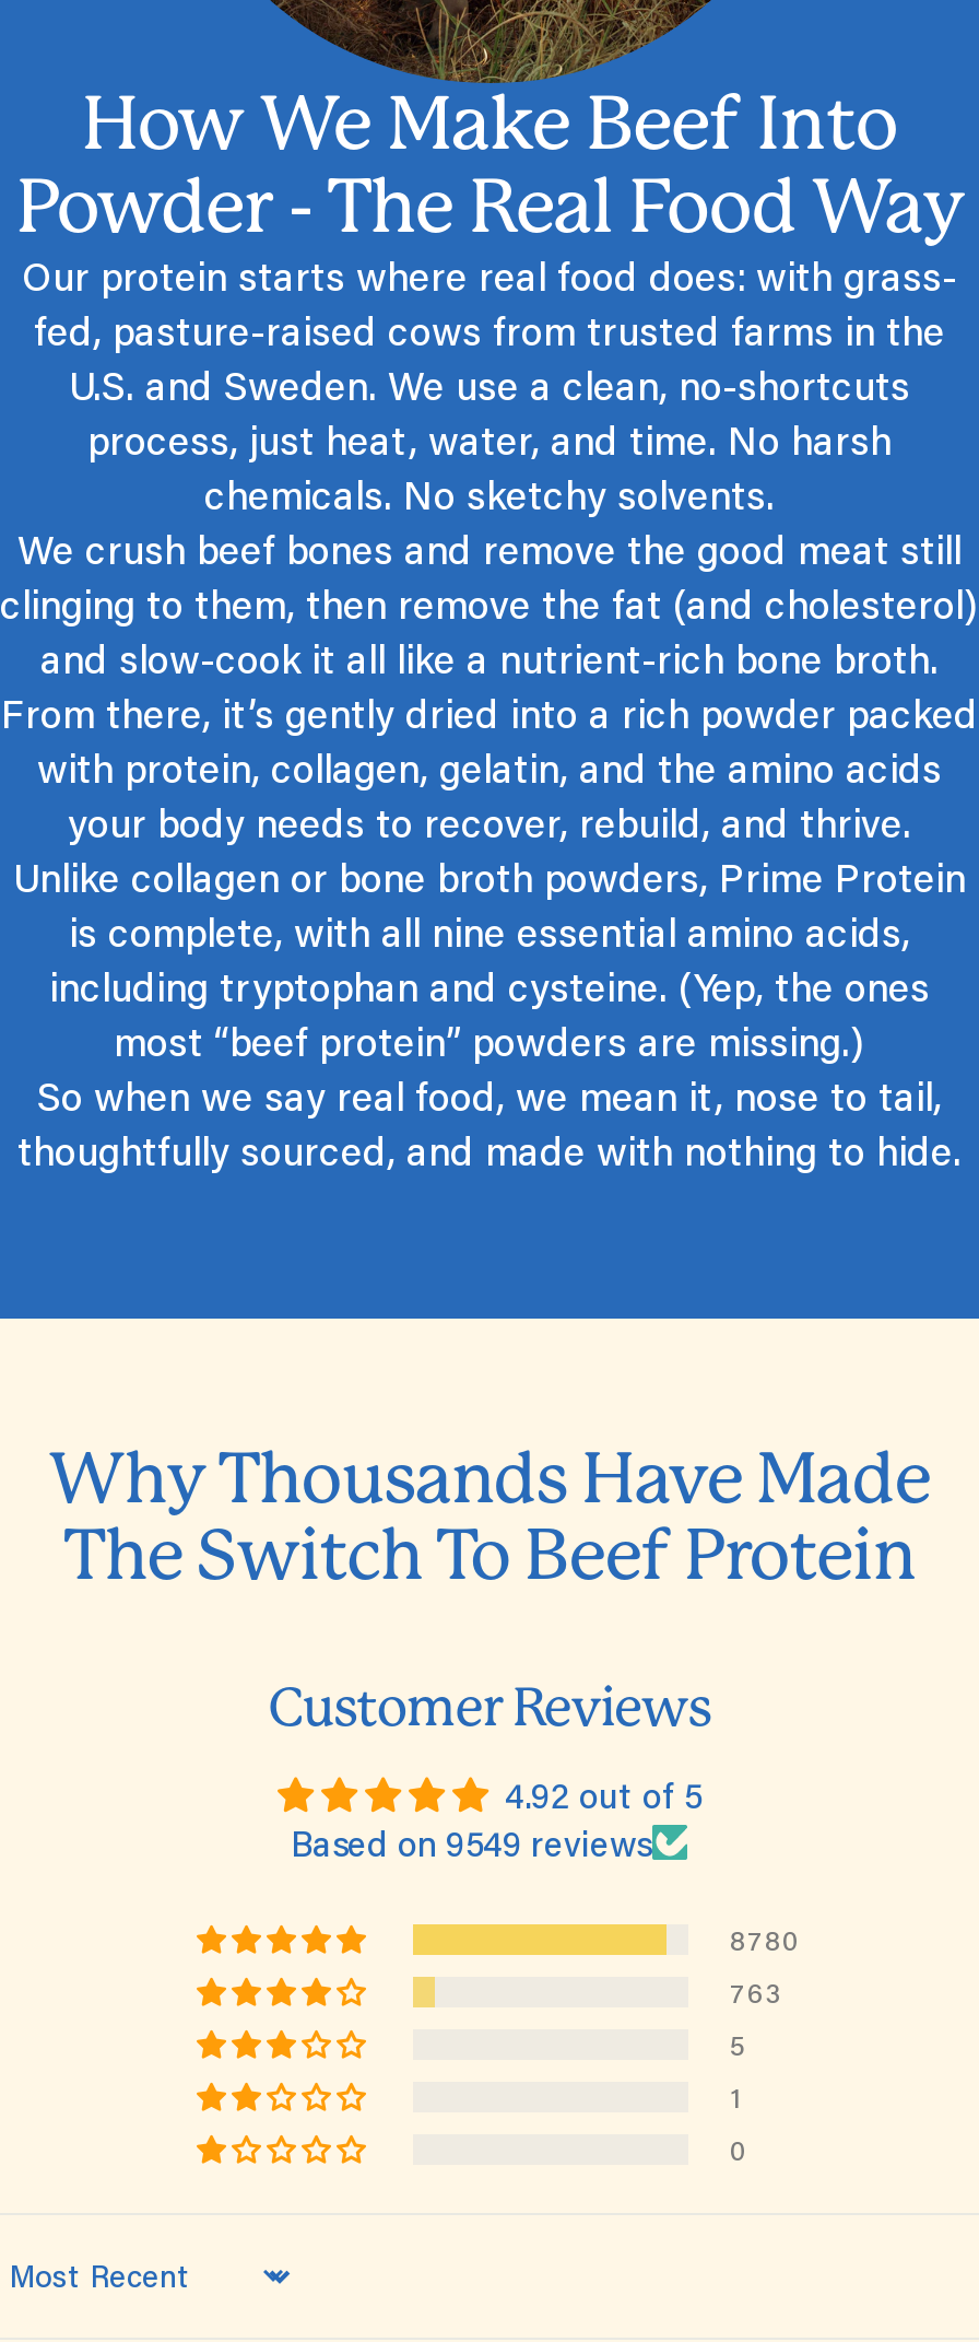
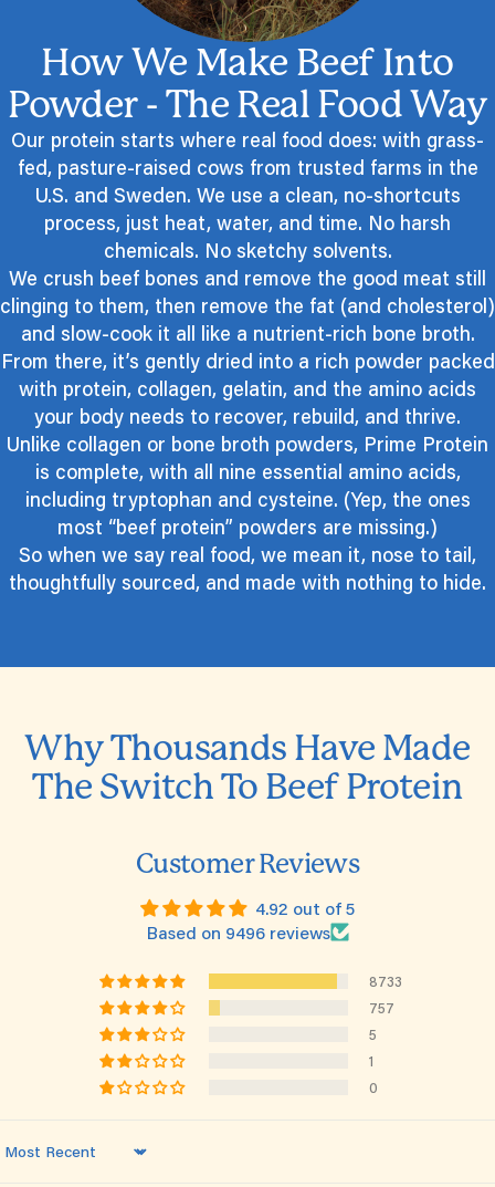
[291,1819,651,1865] Based on 9549 reviews -> [146,920,330,943] Based on 9496 reviews
[730,1923,800,1958] 8780 -> [369,973,402,991] 8733
[730,1976,780,2010] 763 -> [369,999,394,1017] 757

